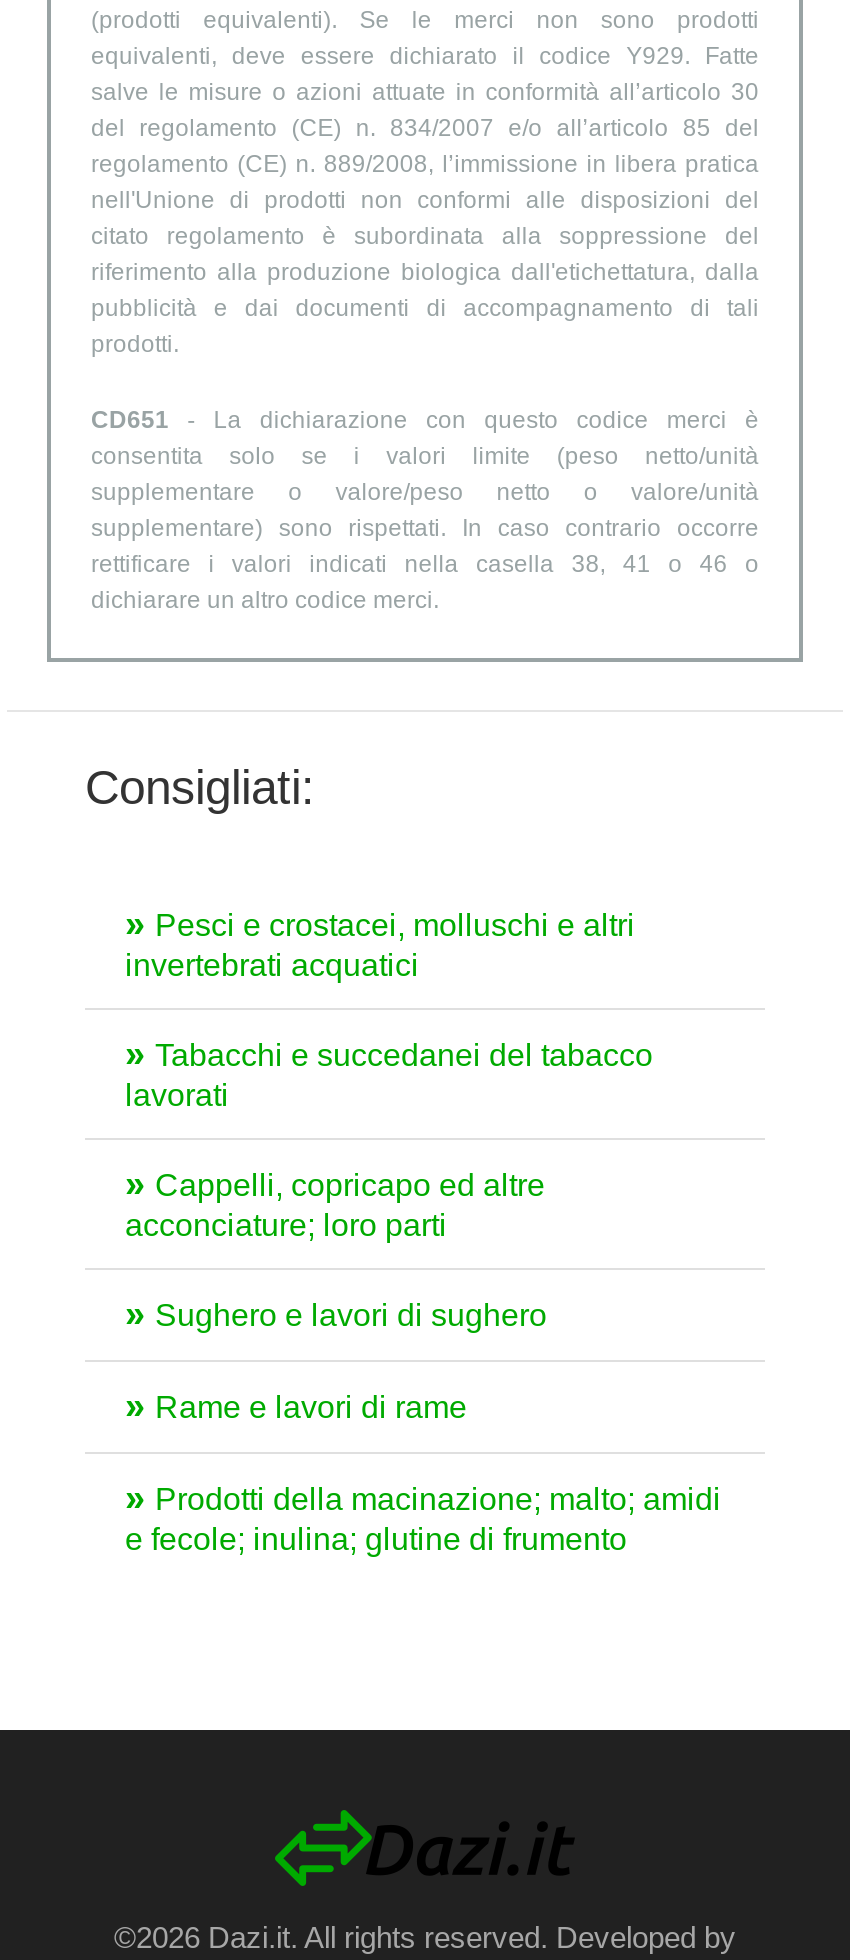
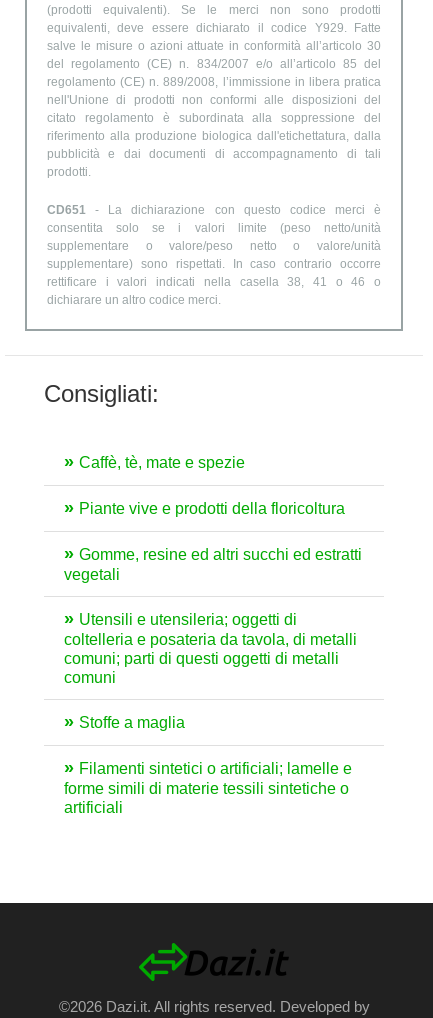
[125,908,635,982] Pesci e crostacei, molluschi e altri | invertebrati acquatici -> [79,454,245,471] Caffè, tè, mate e spezie
[125,1038,653,1112] Tabacchi e succedanei del tabacco | lavorati -> [79,500,345,517] Piante vive e prodotti della floricoltura
[125,1168,545,1242] Cappelli, copricapo ed altre | acconciature; loro parti -> [64,546,362,583] Gomme, resine ed altri succhi ed estratti | vegetali
[155,1298,547,1332] Sughero e lavori di sughero -> [64,611,357,686] Utensili e utensileria; oggetti di | coltelleria e posateria da tavola, di metalli | comuni; parti di questi oggetti di metalli | comuni
[155,1390,467,1424] Rame e lavori di rame -> [79,714,185,731] Stoffe a maglia
[125,1482,721,1556] Prodotti della macinazione; malto; amidi | e fecole; inulina; glutine di frumento -> [64,760,352,816] Filamenti sintetici o artificiali; lamelle e | forme simili di materie tessili sintetiche o | artificiali

